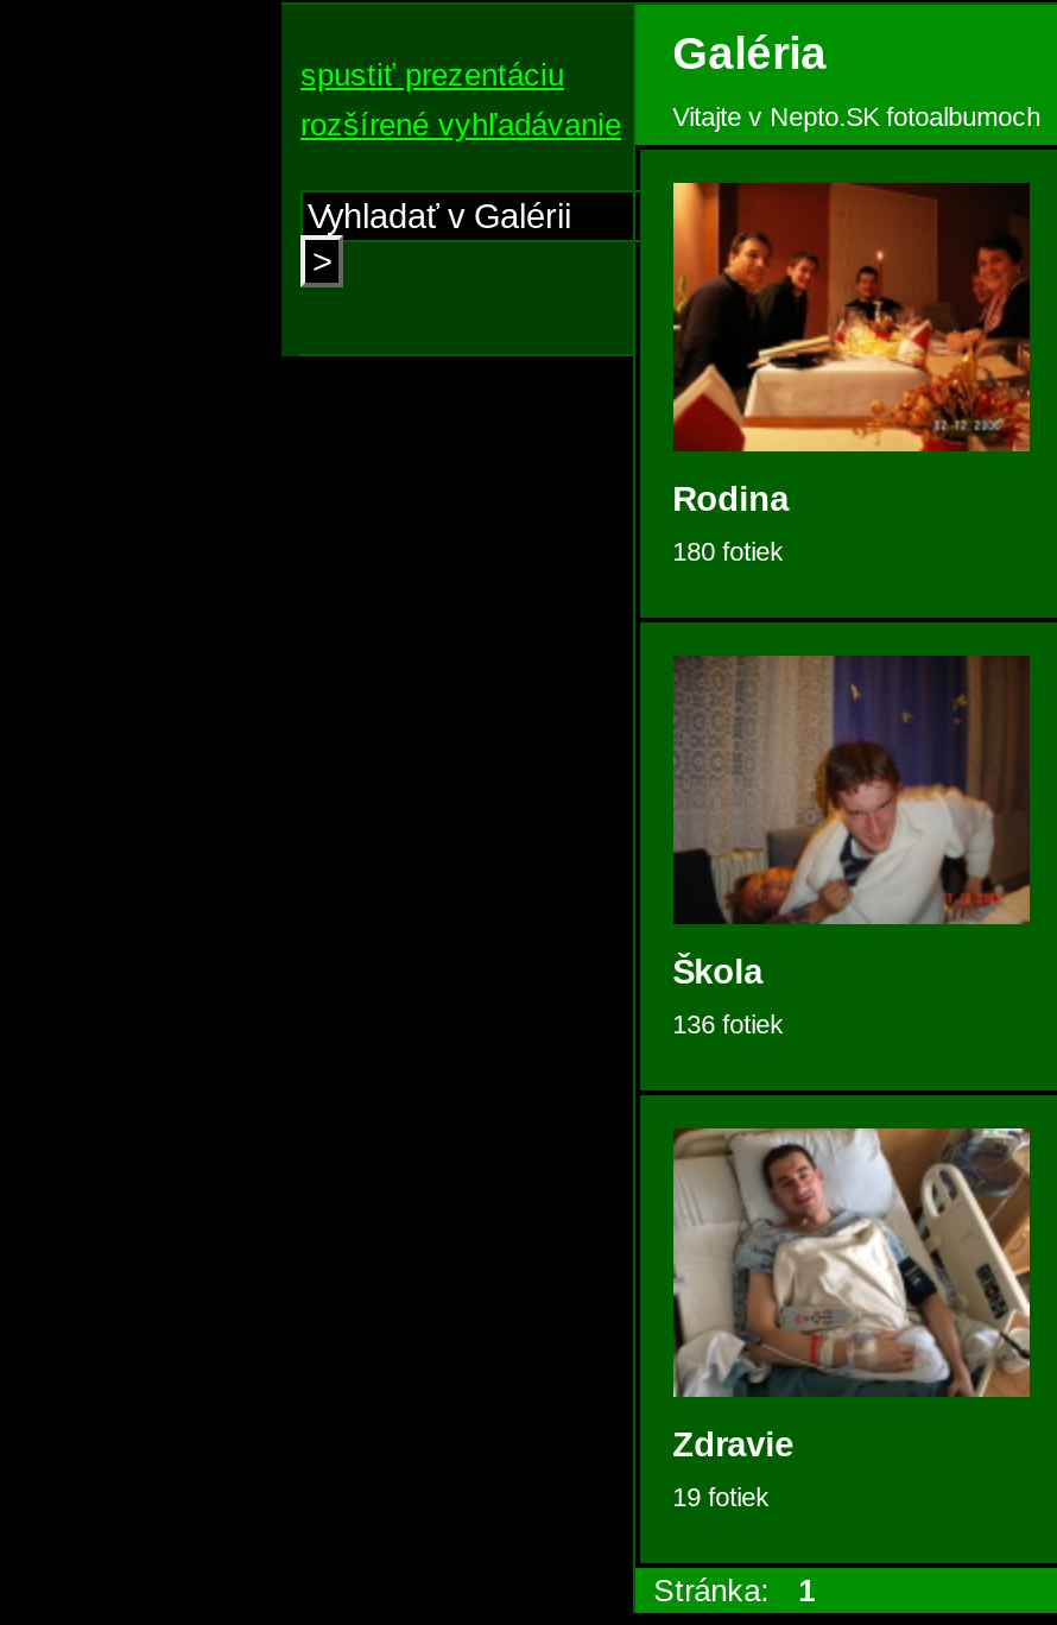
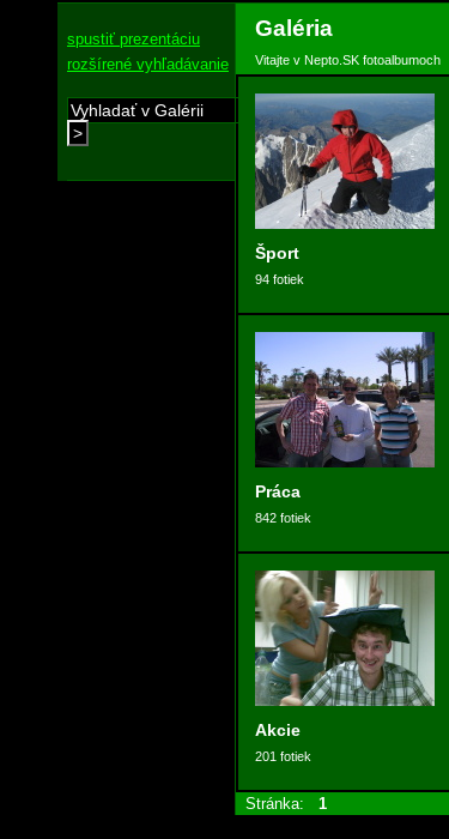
[671,181,1032,518] [image] | Rodina -> [254,92,436,262] [image] | Šport
[672,537,784,565] 180 fotiek -> [255,272,304,286] 94 fotiek
[671,653,1030,991] [image] | Škola -> [254,331,436,501] [image] | Práca
[672,1010,784,1038] 136 fotiek -> [255,511,311,525] 842 fotiek
[671,1126,1032,1463] [image] | Zdravie -> [254,569,436,740] [image] | Akcie
[672,1482,770,1511] 19 fotiek -> [255,749,311,763] 201 fotiek

